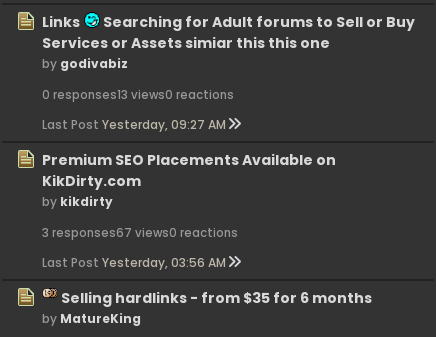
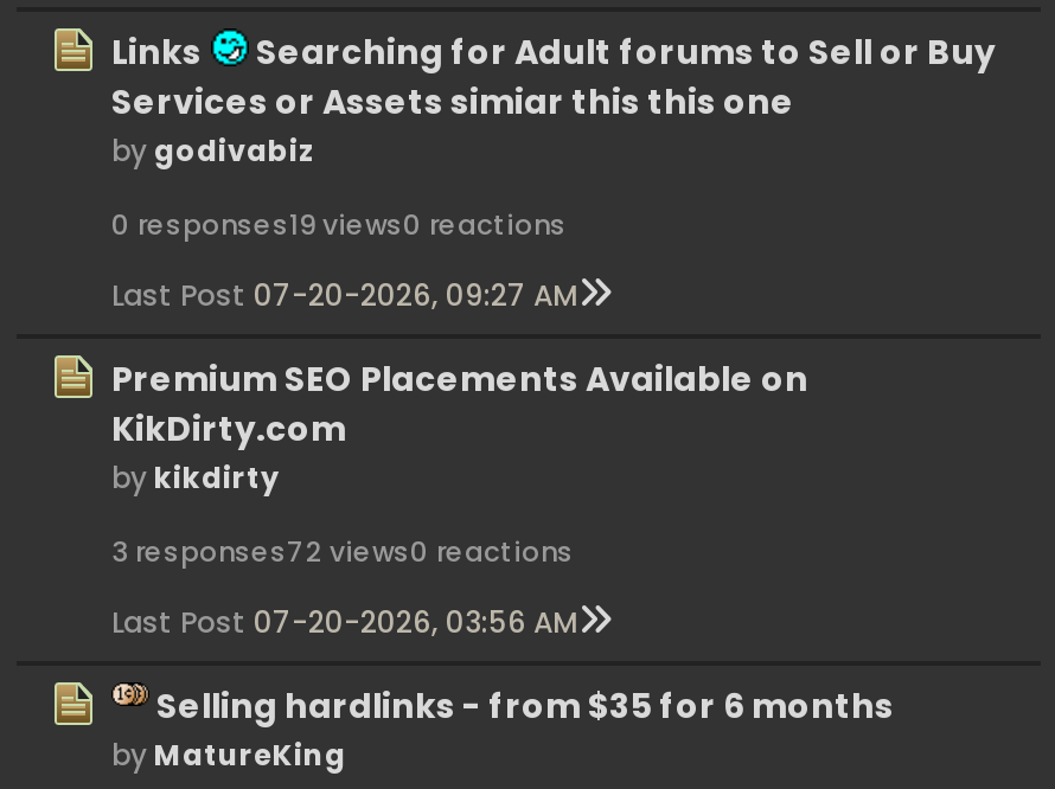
[42,87,234,103] 0 responses13 views0 reactions -> [111,206,567,244] 0 responses19 views0 reactions
[42,116,226,133] Last Post Yesterday, 09:27 AM -> [111,275,576,315] Last Post 07-20-2026, 09:27 AM
[42,225,238,241] 3 responses67 views0 reactions -> [111,533,574,571] 3 responses72 views0 reactions
[42,254,226,271] Last Post Yesterday, 03:56 AM -> [111,602,576,642] Last Post 07-20-2026, 03:56 AM

